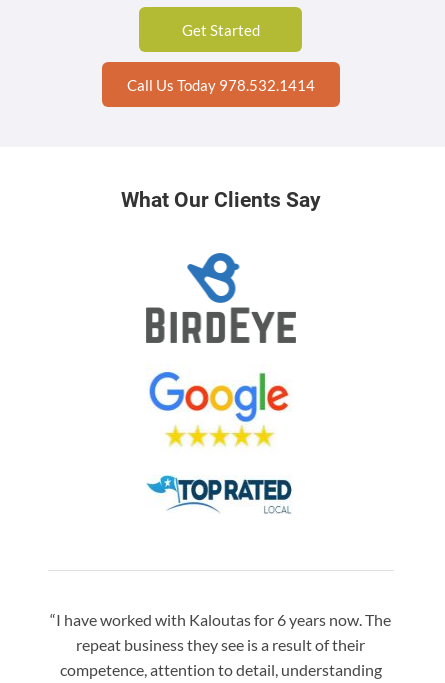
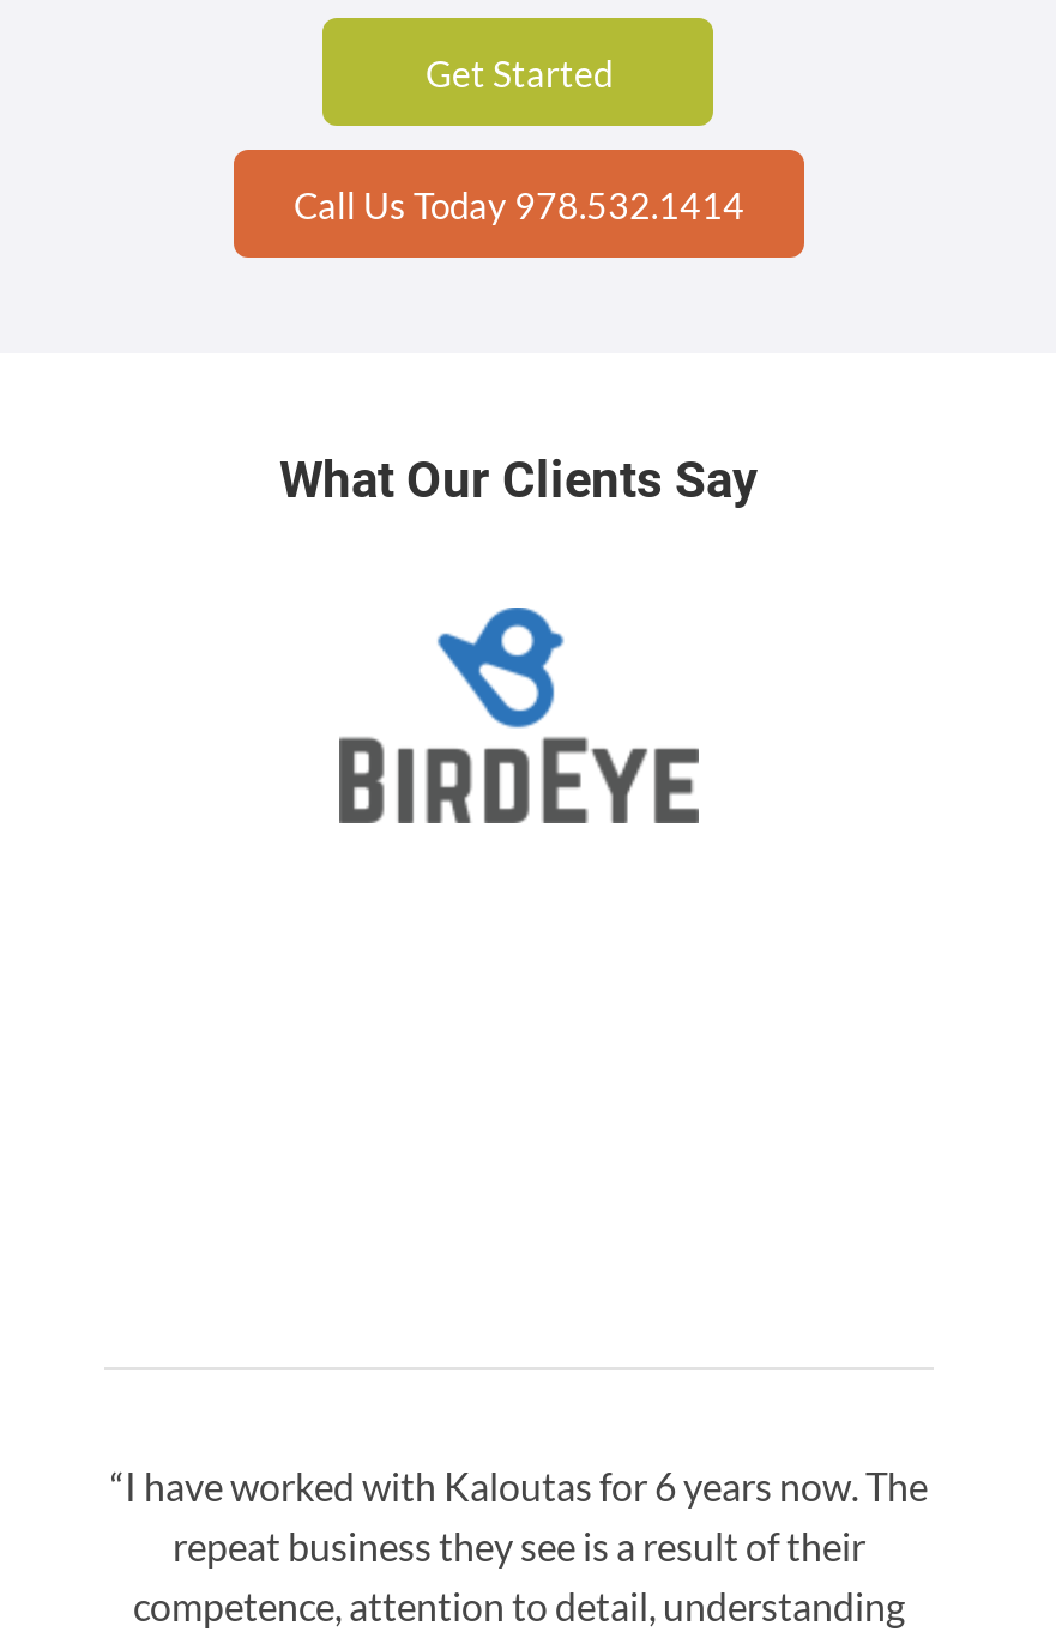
[148,371,290,448] [image] -> none
[146,474,293,514] [image] -> none

